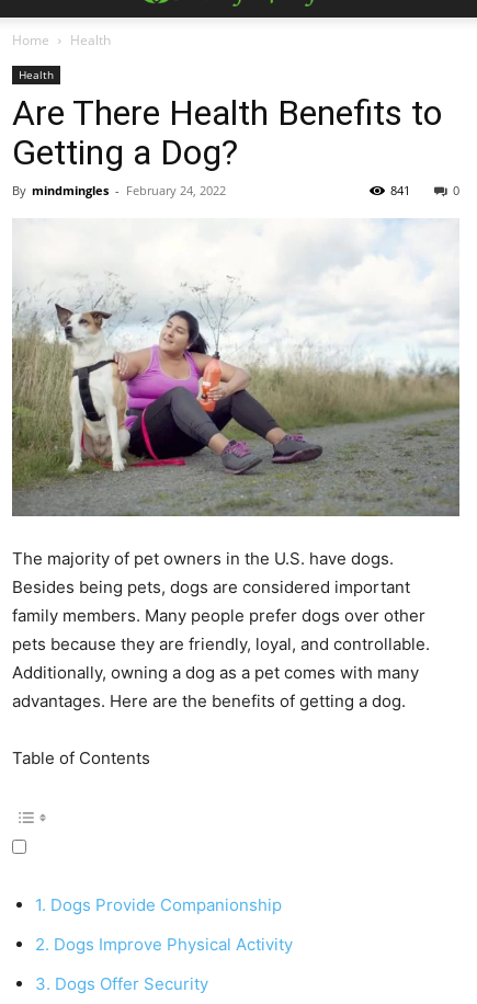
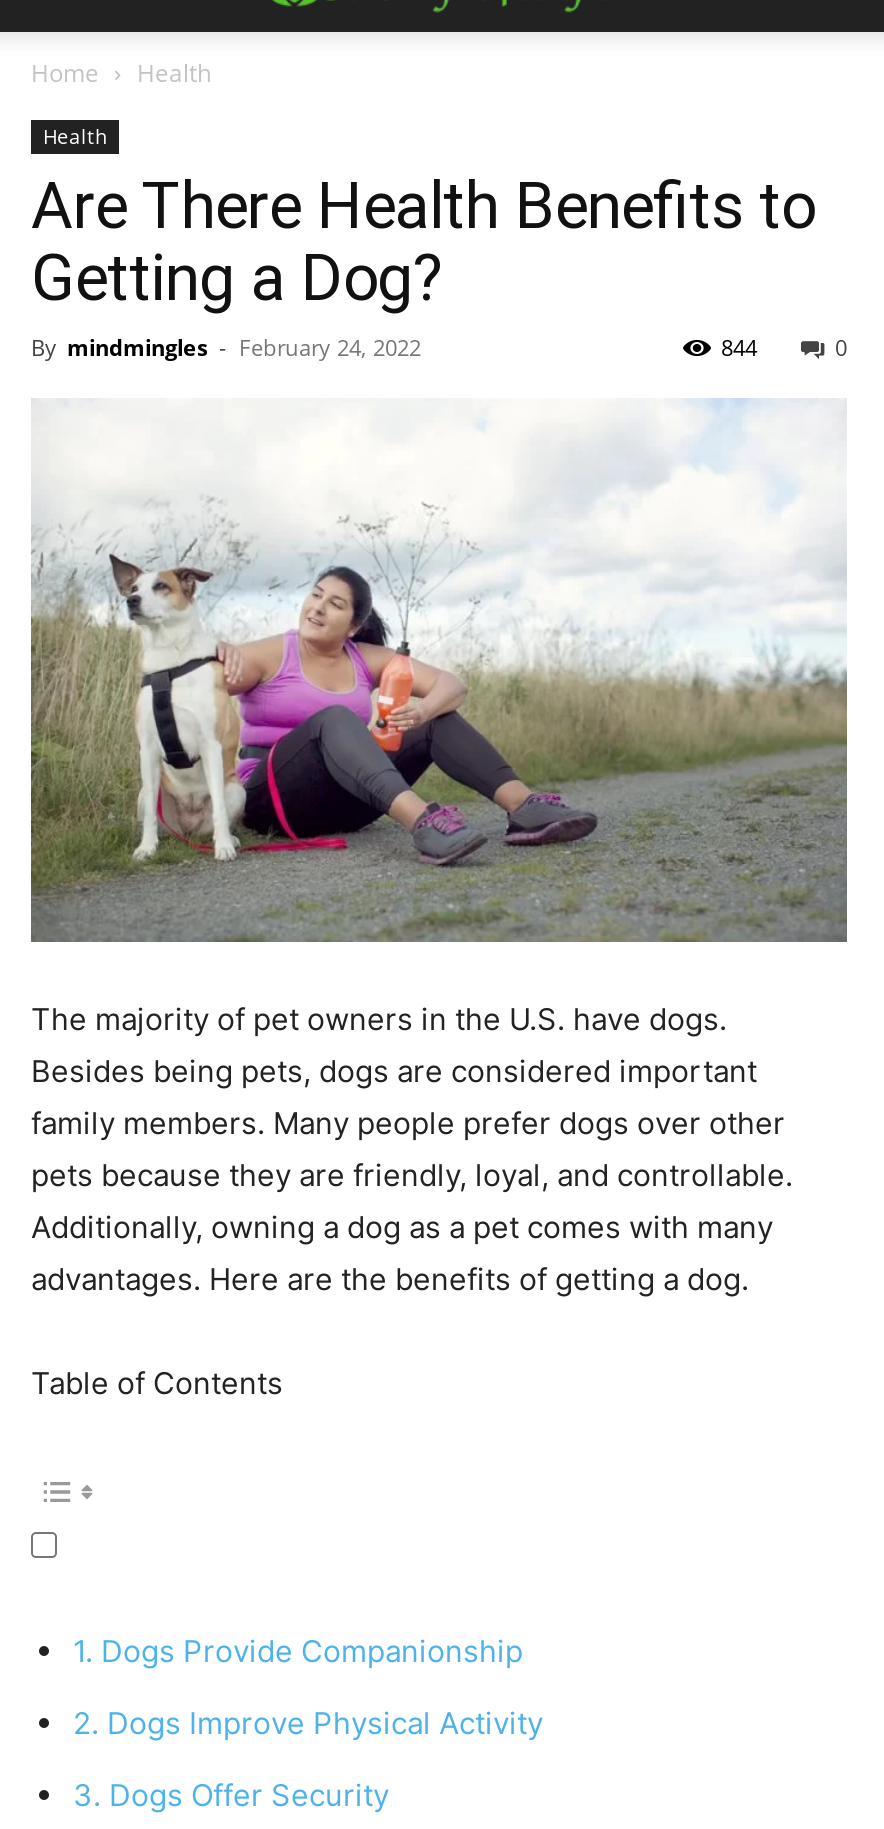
[390,182,410,198] 841 -> [721,332,757,362] 844

